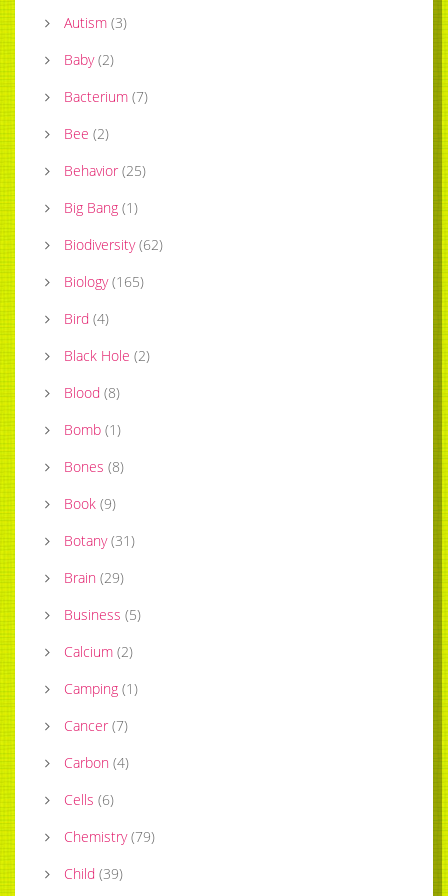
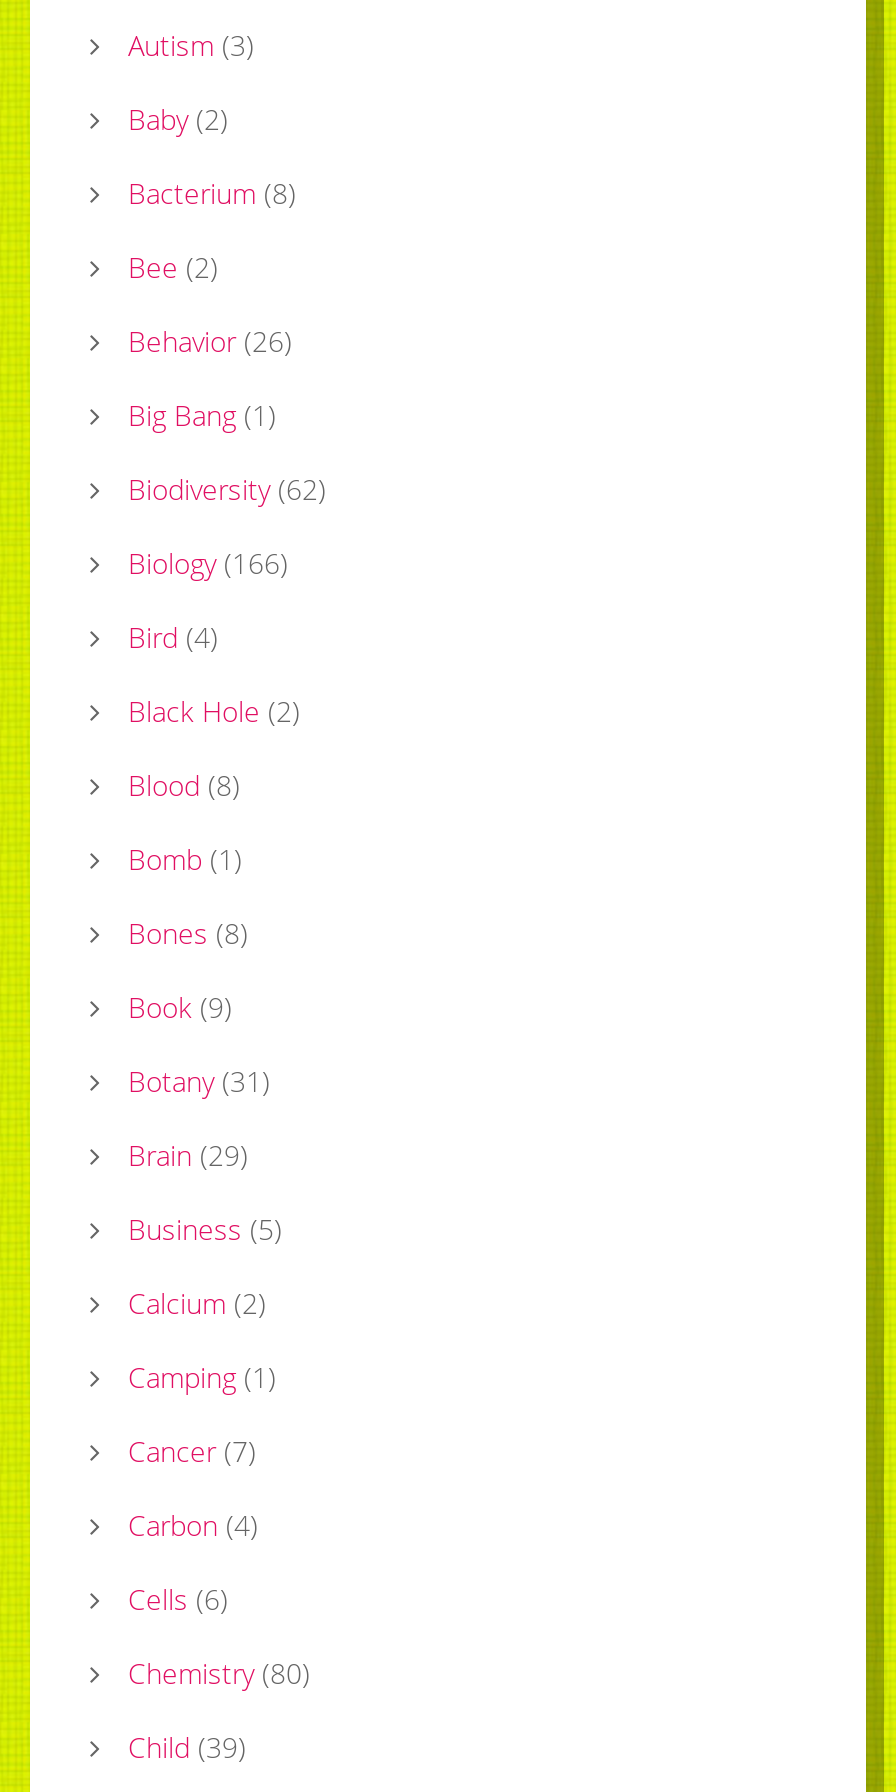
[64,87,148,106] Bacterium (7) -> [128,173,296,211] Bacterium (8)
[64,161,146,180] Behavior (25) -> [128,321,292,359] Behavior (26)
[64,272,144,291] Biology (165) -> [128,543,288,581] Biology (166)
[64,827,155,846] Chemistry (79) -> [128,1653,310,1691] Chemistry (80)

